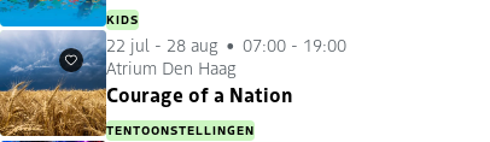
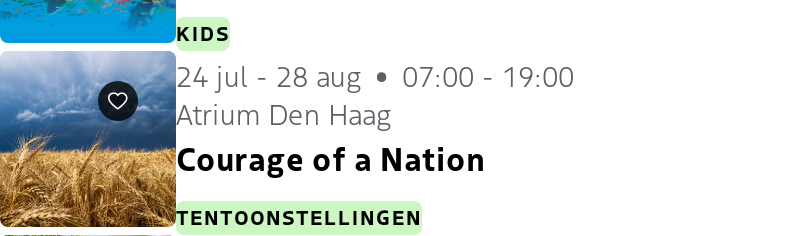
[106,33,346,57] 22 jul - 28 aug 07:00 - 19:00 -> [176,55,574,95] 24 jul - 28 aug 07:00 - 19:00

